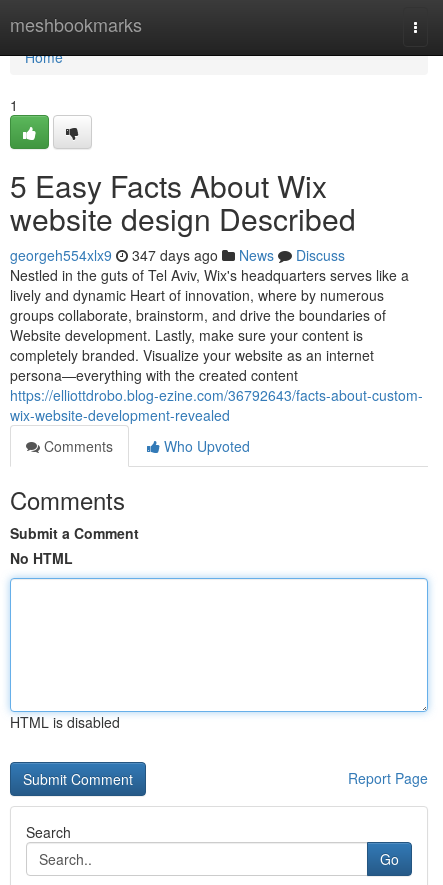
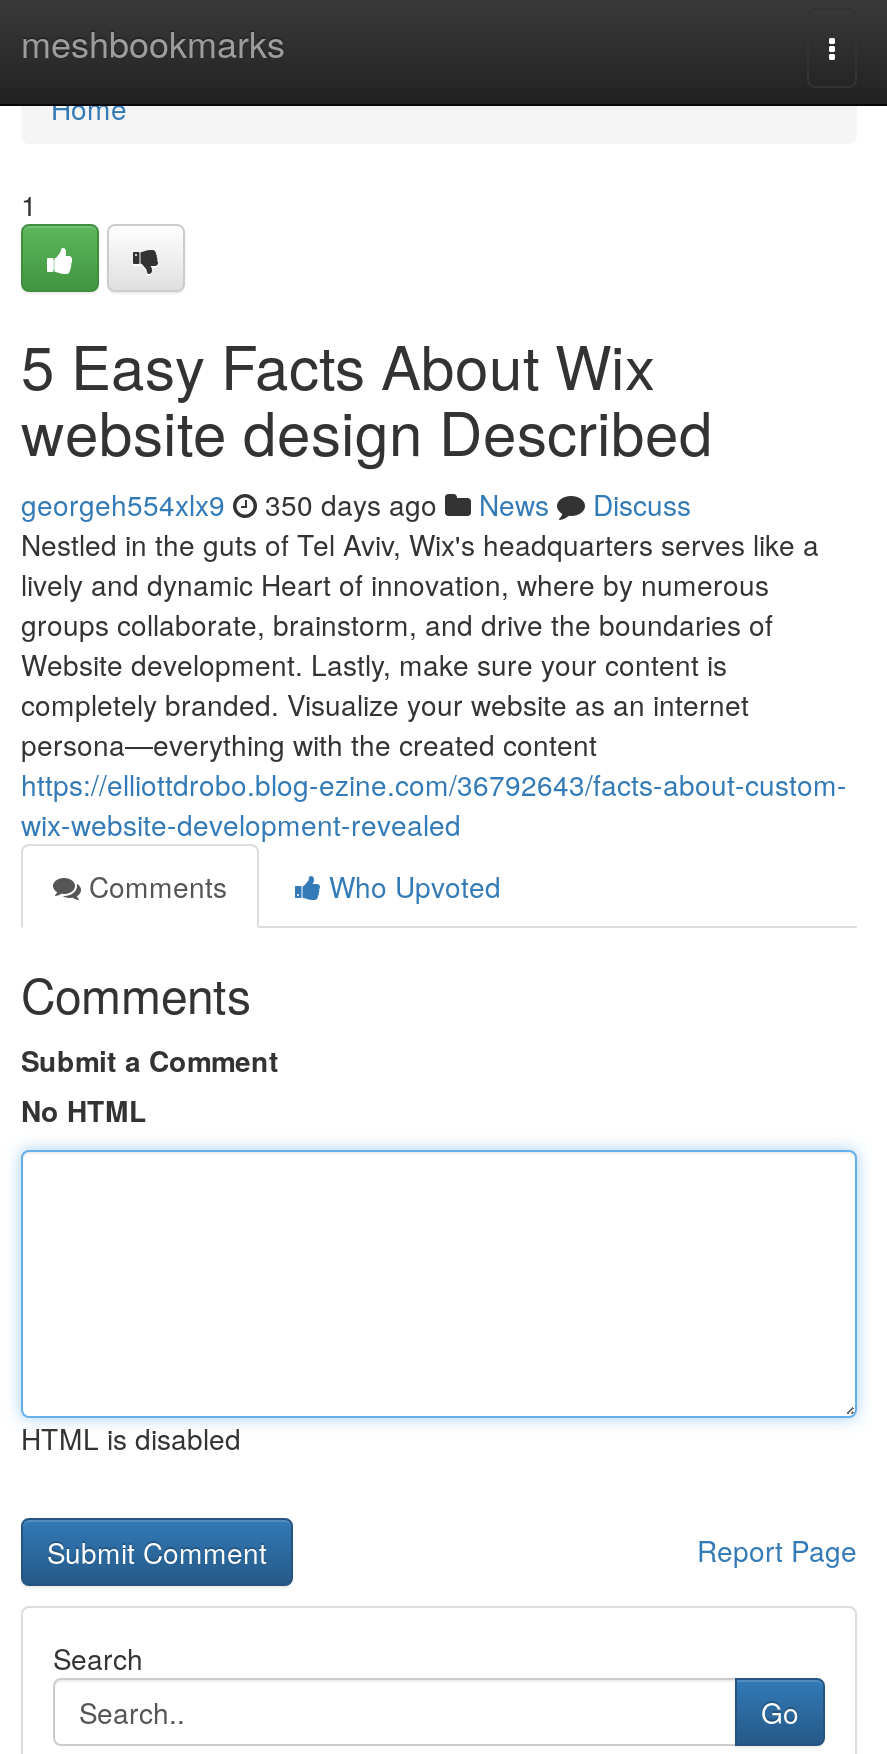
[10,245,345,265] georgeh554xlx9 347 days ago News Discuss -> [21,484,691,524] georgeh554xlx9 350 days ago News Discuss

